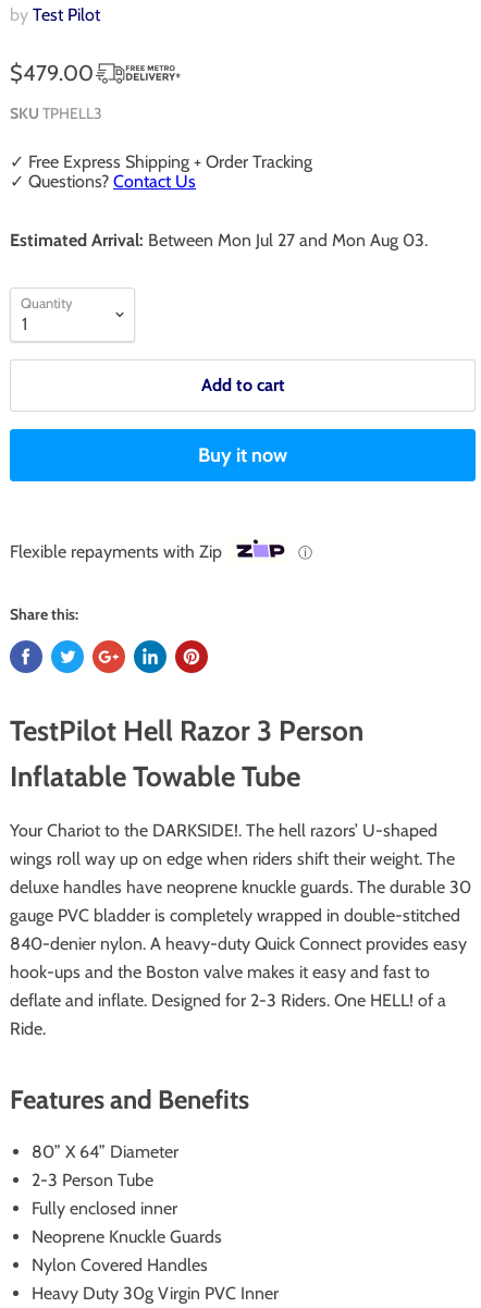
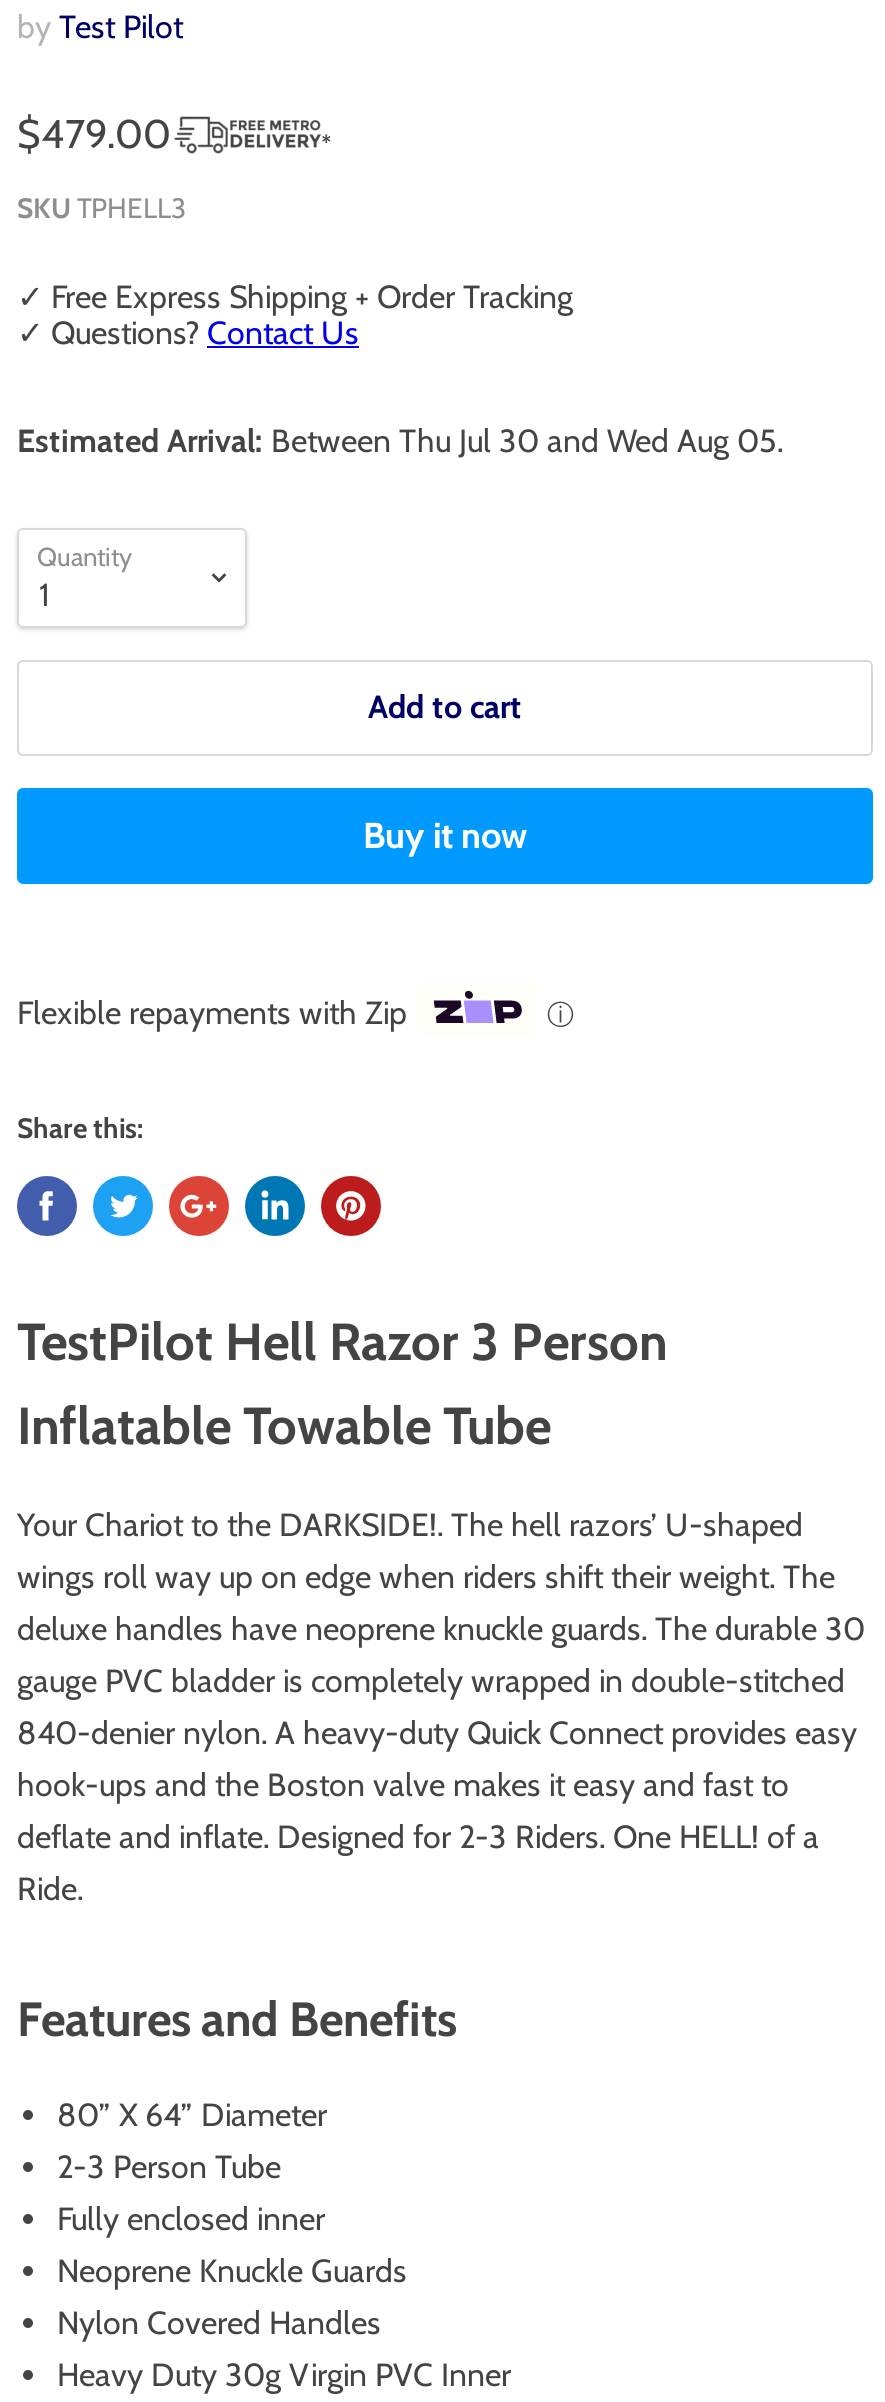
[10,230,428,250] Estimated Arrival: Between Mon Jul 27 and Mon Aug 03. -> [17,422,783,460] Estimated Arrival: Between Thu Jul 30 and Wed Aug 05.

